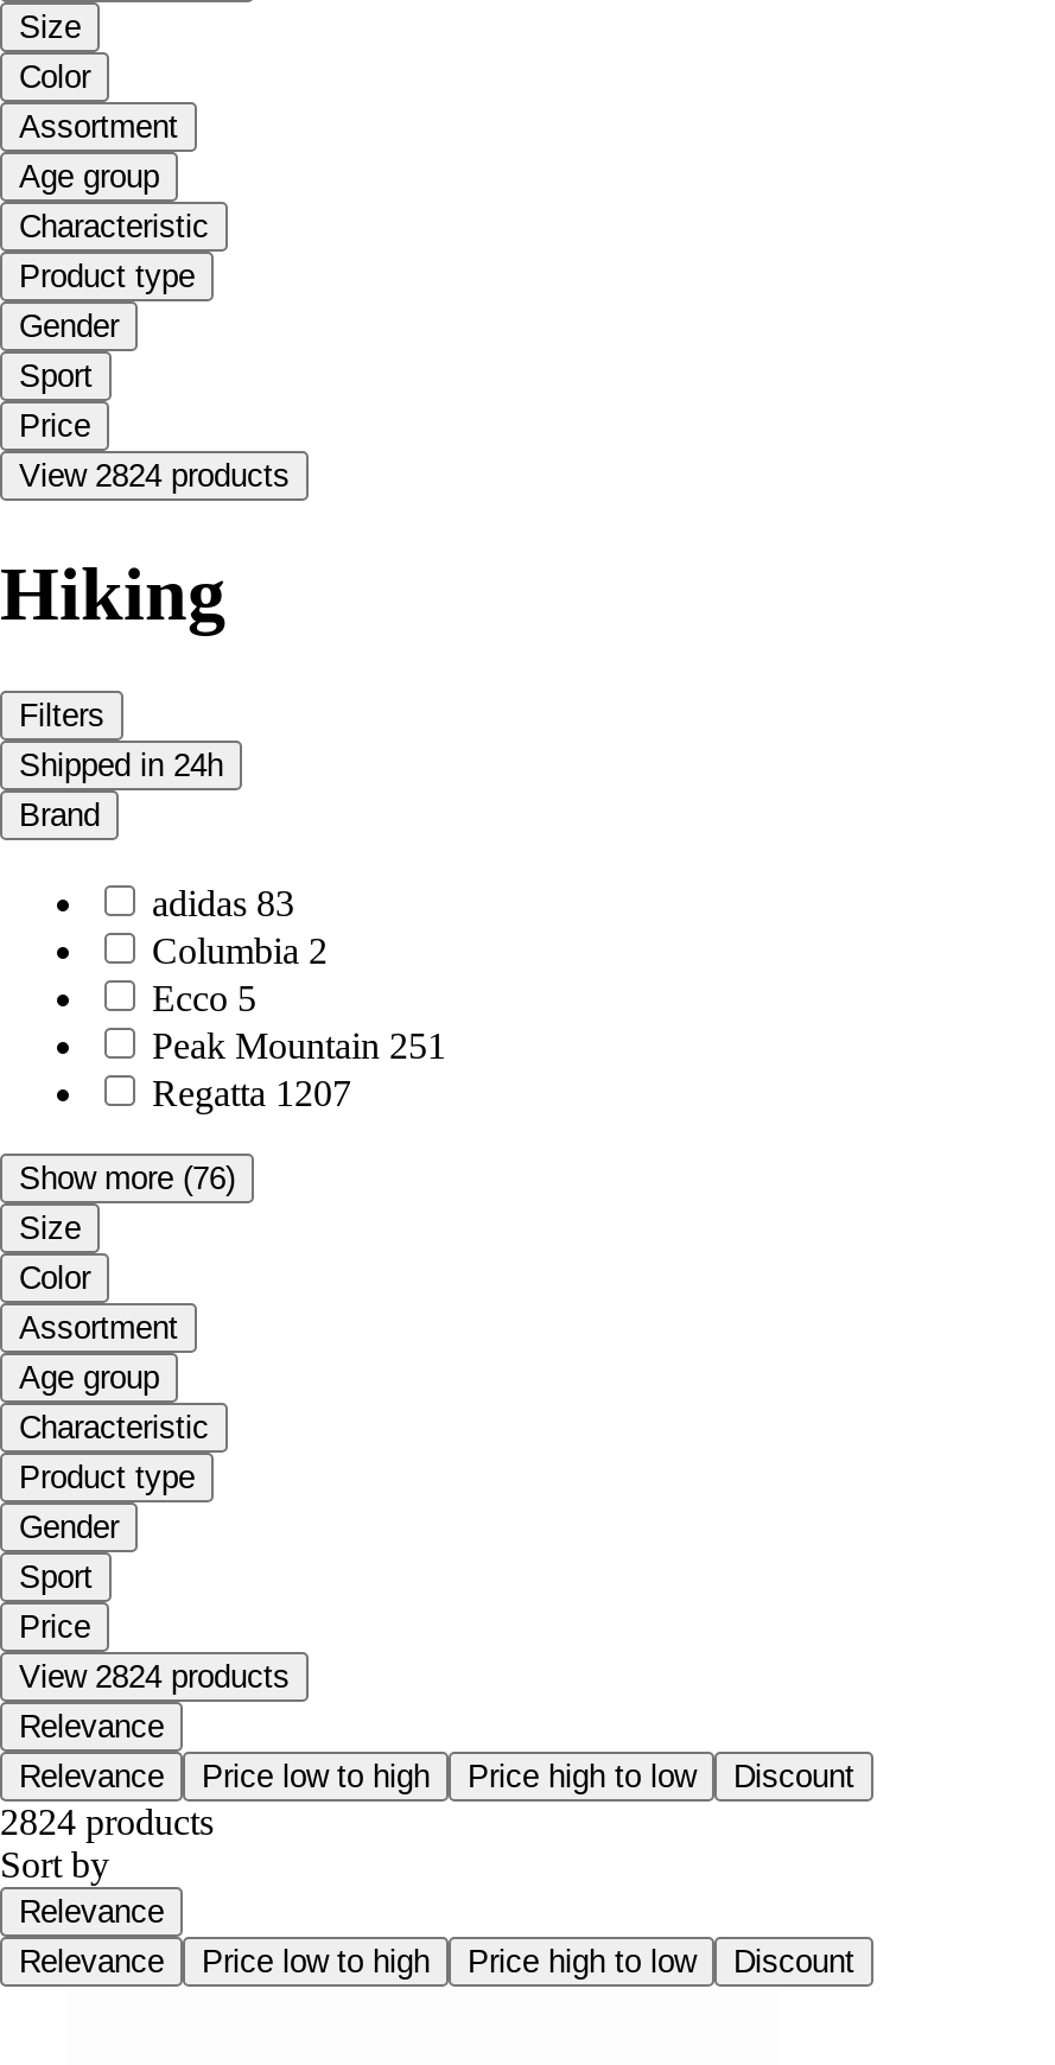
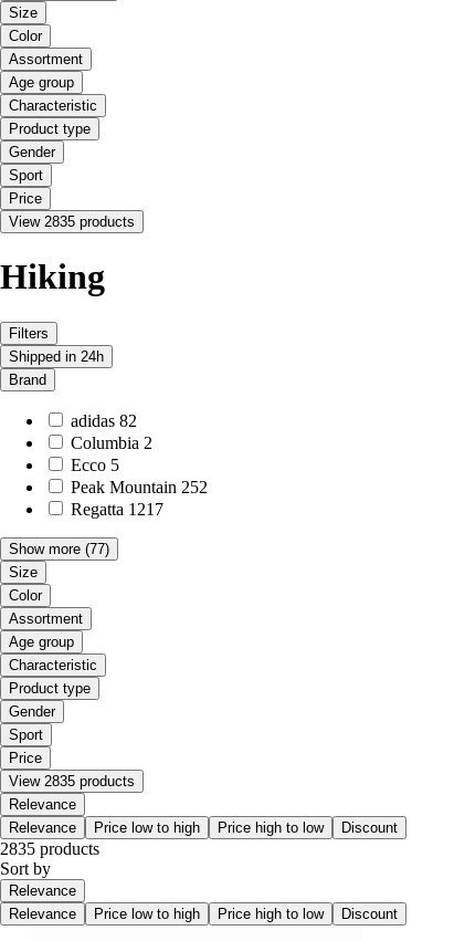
[19,458,290,494] View 2824 products -> [9,213,135,230] View 2835 products
[152,883,294,923] adidas 83 -> [71,411,137,430] adidas 82
[152,1025,446,1065] Peak Mountain 251 -> [71,478,208,496] Peak Mountain 252
[152,1073,351,1113] Regatta 1207 -> [71,500,163,518] Regatta 1217
[19,1160,235,1196] Show more (76) -> [9,541,109,557] Show more (77)
[19,1659,290,1694] View 2824 products -> [9,773,135,789] View 2835 products
[0,1801,214,1842] 2824 products -> [0,839,99,858] 2835 products

